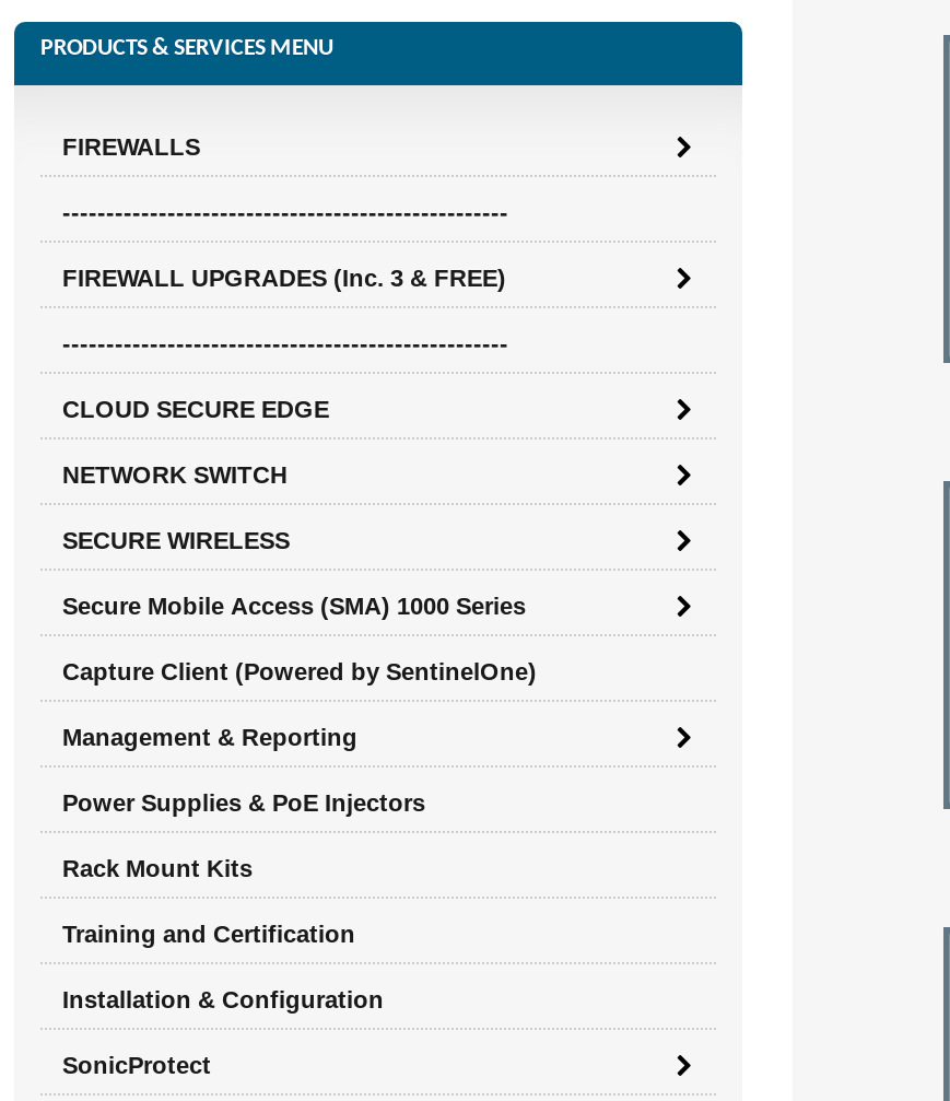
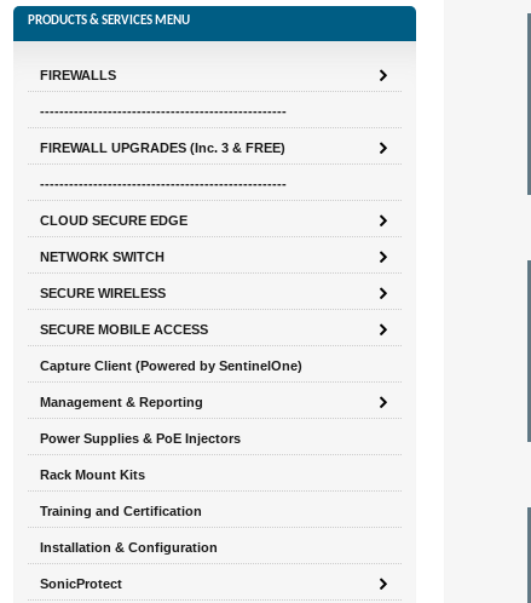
[62,593,526,619] Secure Mobile Access (SMA) 1000 Series -> [40,322,208,337] SECURE MOBILE ACCESS

